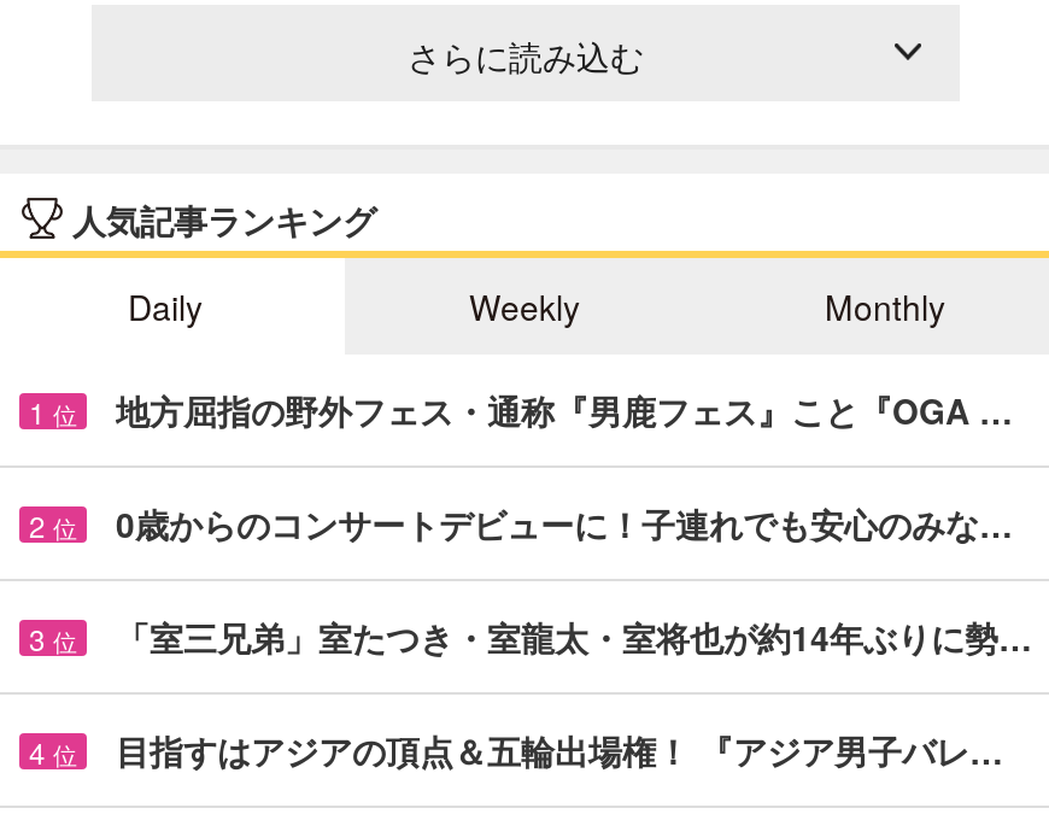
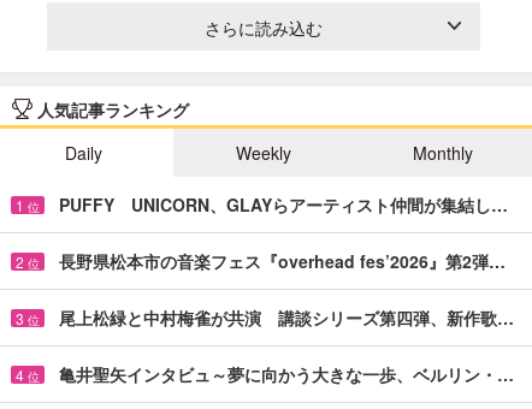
[116,385,1013,434] 地方屈指の野外フェス・通称『男鹿フェス』こと『OGA … -> [59,192,508,216] PUFFY UNICORN、GLAYらアーティスト仲間が集結し…
[116,499,1013,547] 0歳からのコンサートデビューに！子連れでも安心のみな… -> [59,249,506,273] 長野県松本市の音楽フェス『overhead fes’2026』第2弾…
[116,612,1032,660] 「室三兄弟」室たつき・室龍太・室将也が約14年ぶりに勢… -> [59,305,514,329] 尾上松緑と中村梅雀が共演 講談シリーズ第四弾、新作歌…
[116,725,1003,774] 目指すはアジアの頂点＆五輪出場権！ 『アジア男子バレ… -> [59,362,514,386] 亀井聖矢インタビュ～夢に向かう大きな一歩、ベルリン・…

